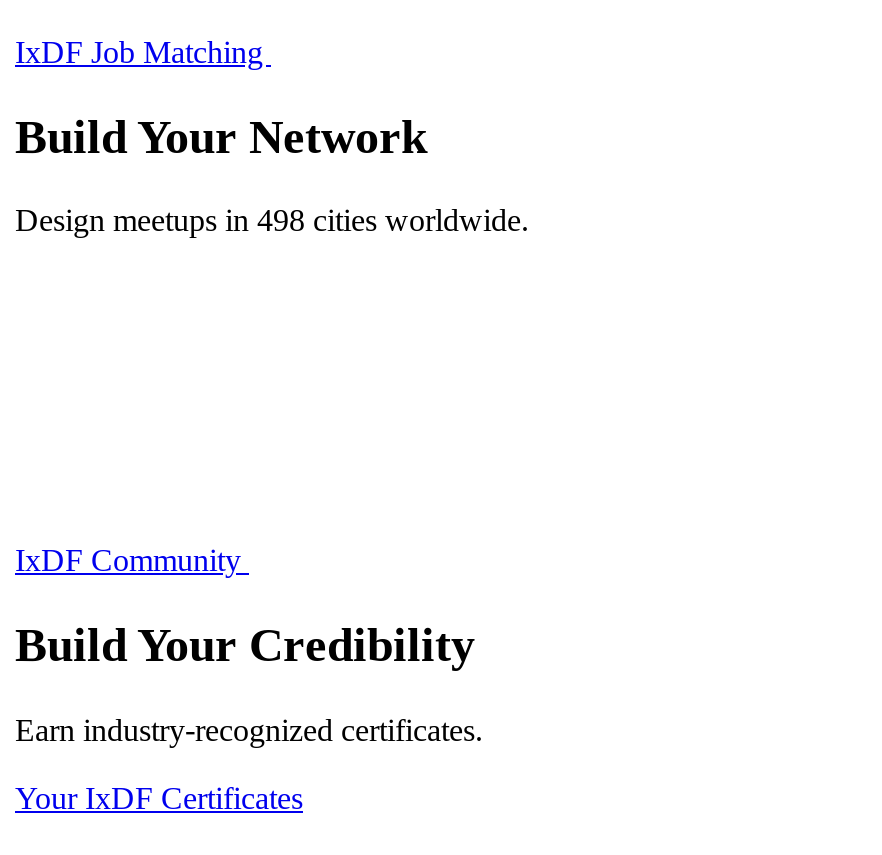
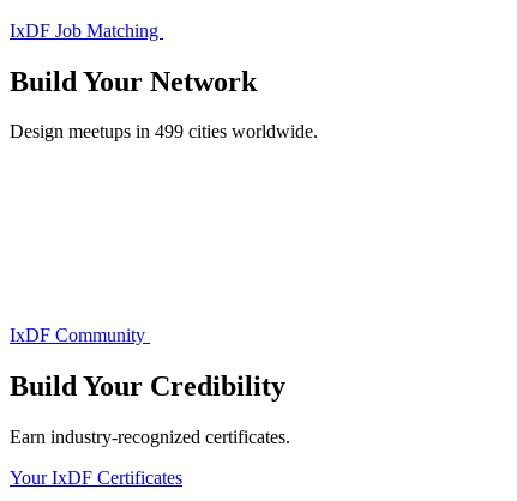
[15,204,529,238] Design meetups in 498 cities worldwide. -> [10,122,318,142] Design meetups in 499 cities worldwide.

